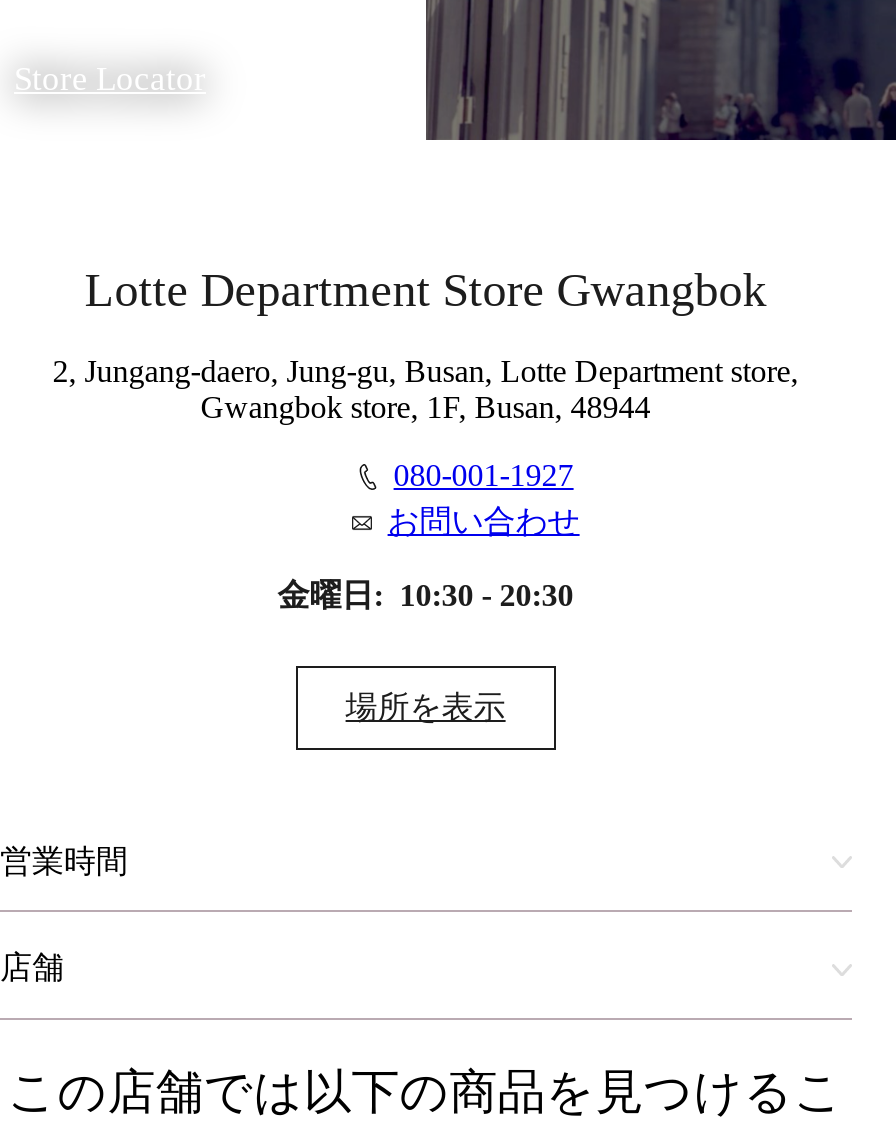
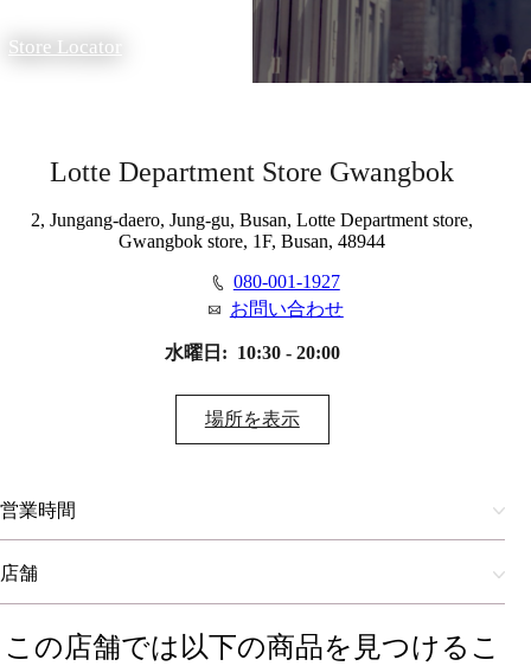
[278,578,574,612] 金曜日: 10:30 - 20:30 -> [165,343,340,363] 水曜日: 10:30 - 20:00

